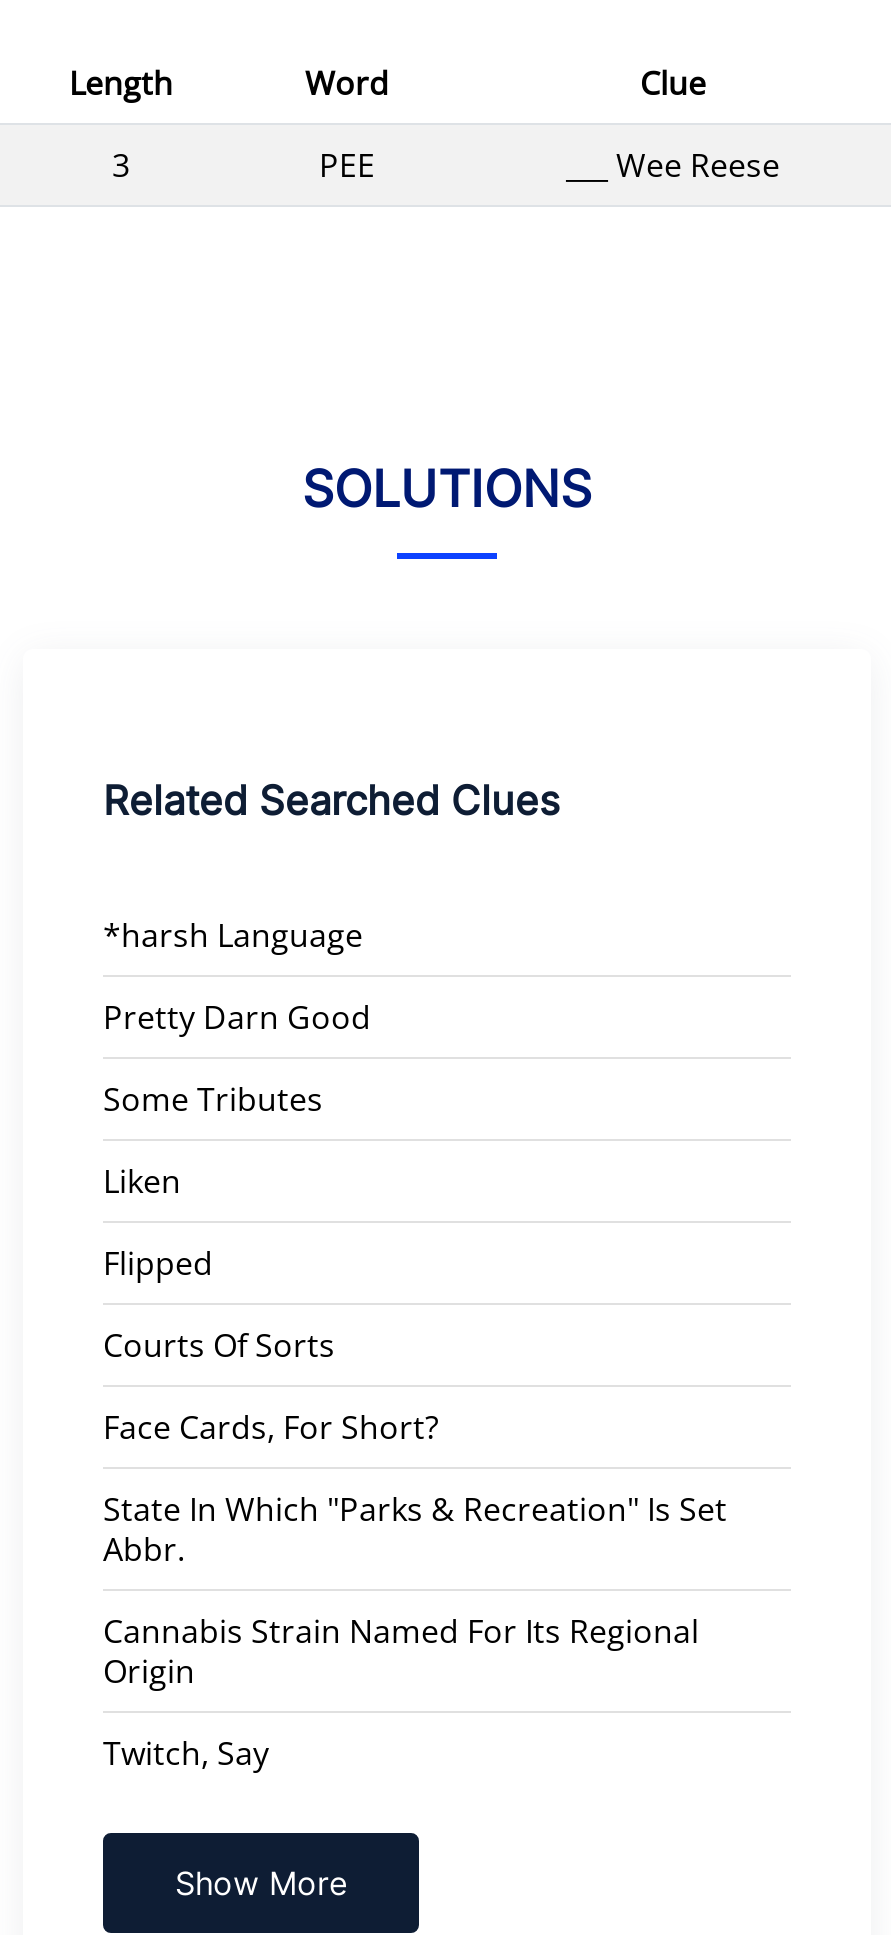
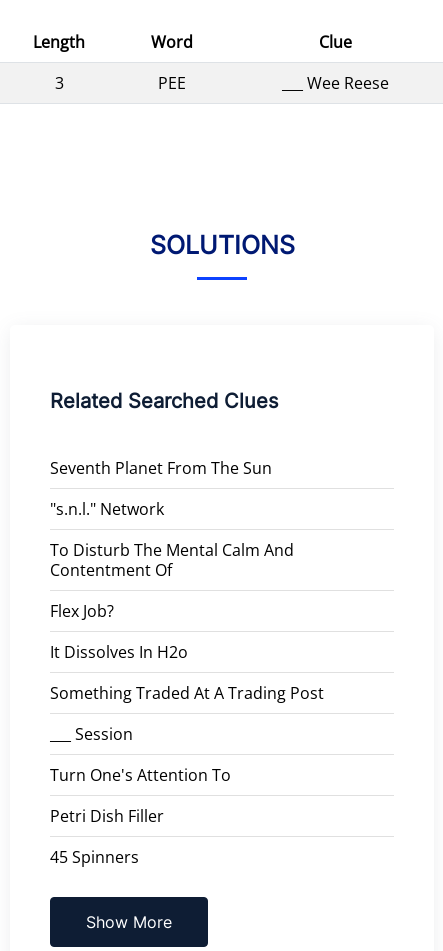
[103,912,363,956] *harsh Language -> [50,456,272,478] Seventh Planet From The Sun
[103,994,371,1038] Pretty Darn Good -> [50,497,164,519] "s.n.l." Network
[103,1076,323,1120] Some Tributes -> [50,538,294,580] To Disturb The Mental Calm And | Contentment Of
[103,1158,181,1202] Liken -> [50,599,114,621] Flex Job?
[103,1240,213,1284] Flipped -> [50,640,188,662] It Dissolves In H2o
[103,1322,335,1366] Courts Of Sorts -> [50,681,324,703] Something Traded At A Trading Post
[103,1404,439,1448] Face Cards, For Short? -> [50,722,133,744] ___ Session
[103,1486,727,1570] State In Which "Parks & Recreation" Is Set | Abbr. -> [50,763,231,785] Turn One's Attention To
[103,1608,699,1692] Cannabis Strain Named For Its Regional | Origin -> [50,804,164,826] Petri Dish Filler
[103,1730,269,1774] Twitch, Say -> [50,845,139,867] 45 Spinners

